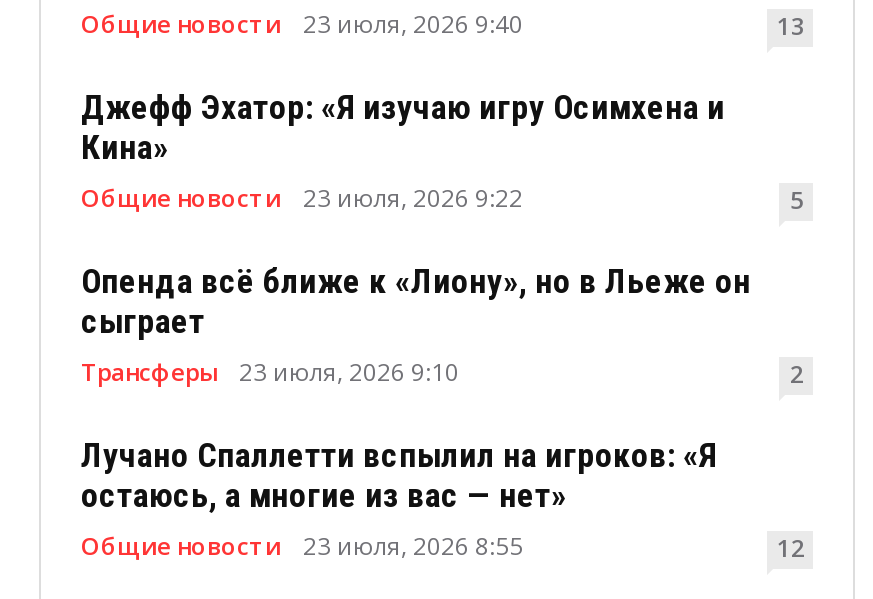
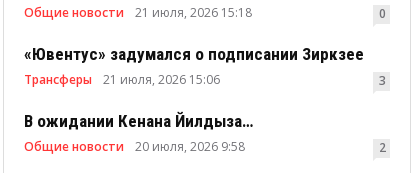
[81,8,805,342] 23 июля, 2026 9:40 | 13 | Джефф Эхатор: «Я изучаю игру Осимхена и | Кина» | Общие новости | 23 июля, 2026 9:22 | 5 | Опенда всё ближе к «Лиону», но в Льеже он | сыграет -> [24,4,385,64] 21 июля, 2026 15:18 | 0 | «Ювентус» задумался о подписании Зиркзее
[239,356,804,392] 23 июля, 2026 9:10 | 2 -> [103,71,385,89] 21 июля, 2026 15:06 | 3
[81,436,717,516] Лучано Спаллетти вспылил на игроков: «Я | остаюсь, а многие из вас — нет» -> [24,111,253,131] В ожидании Кенана Йилдыза…
[303,530,805,566] 23 июля, 2026 8:55 | 12 -> [135,138,385,156] 20 июля, 2026 9:58 | 2

